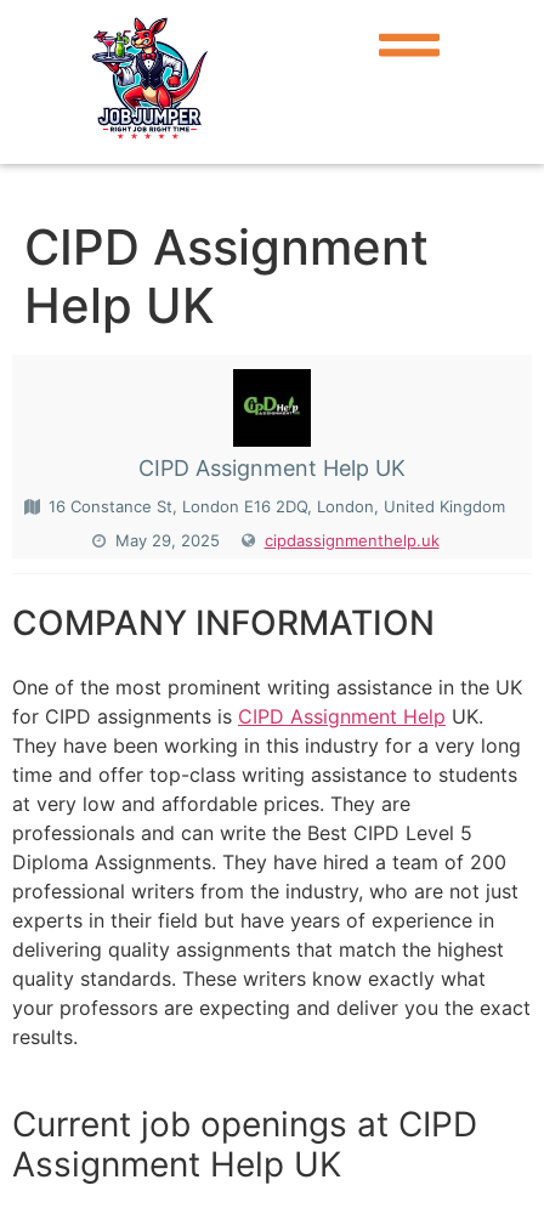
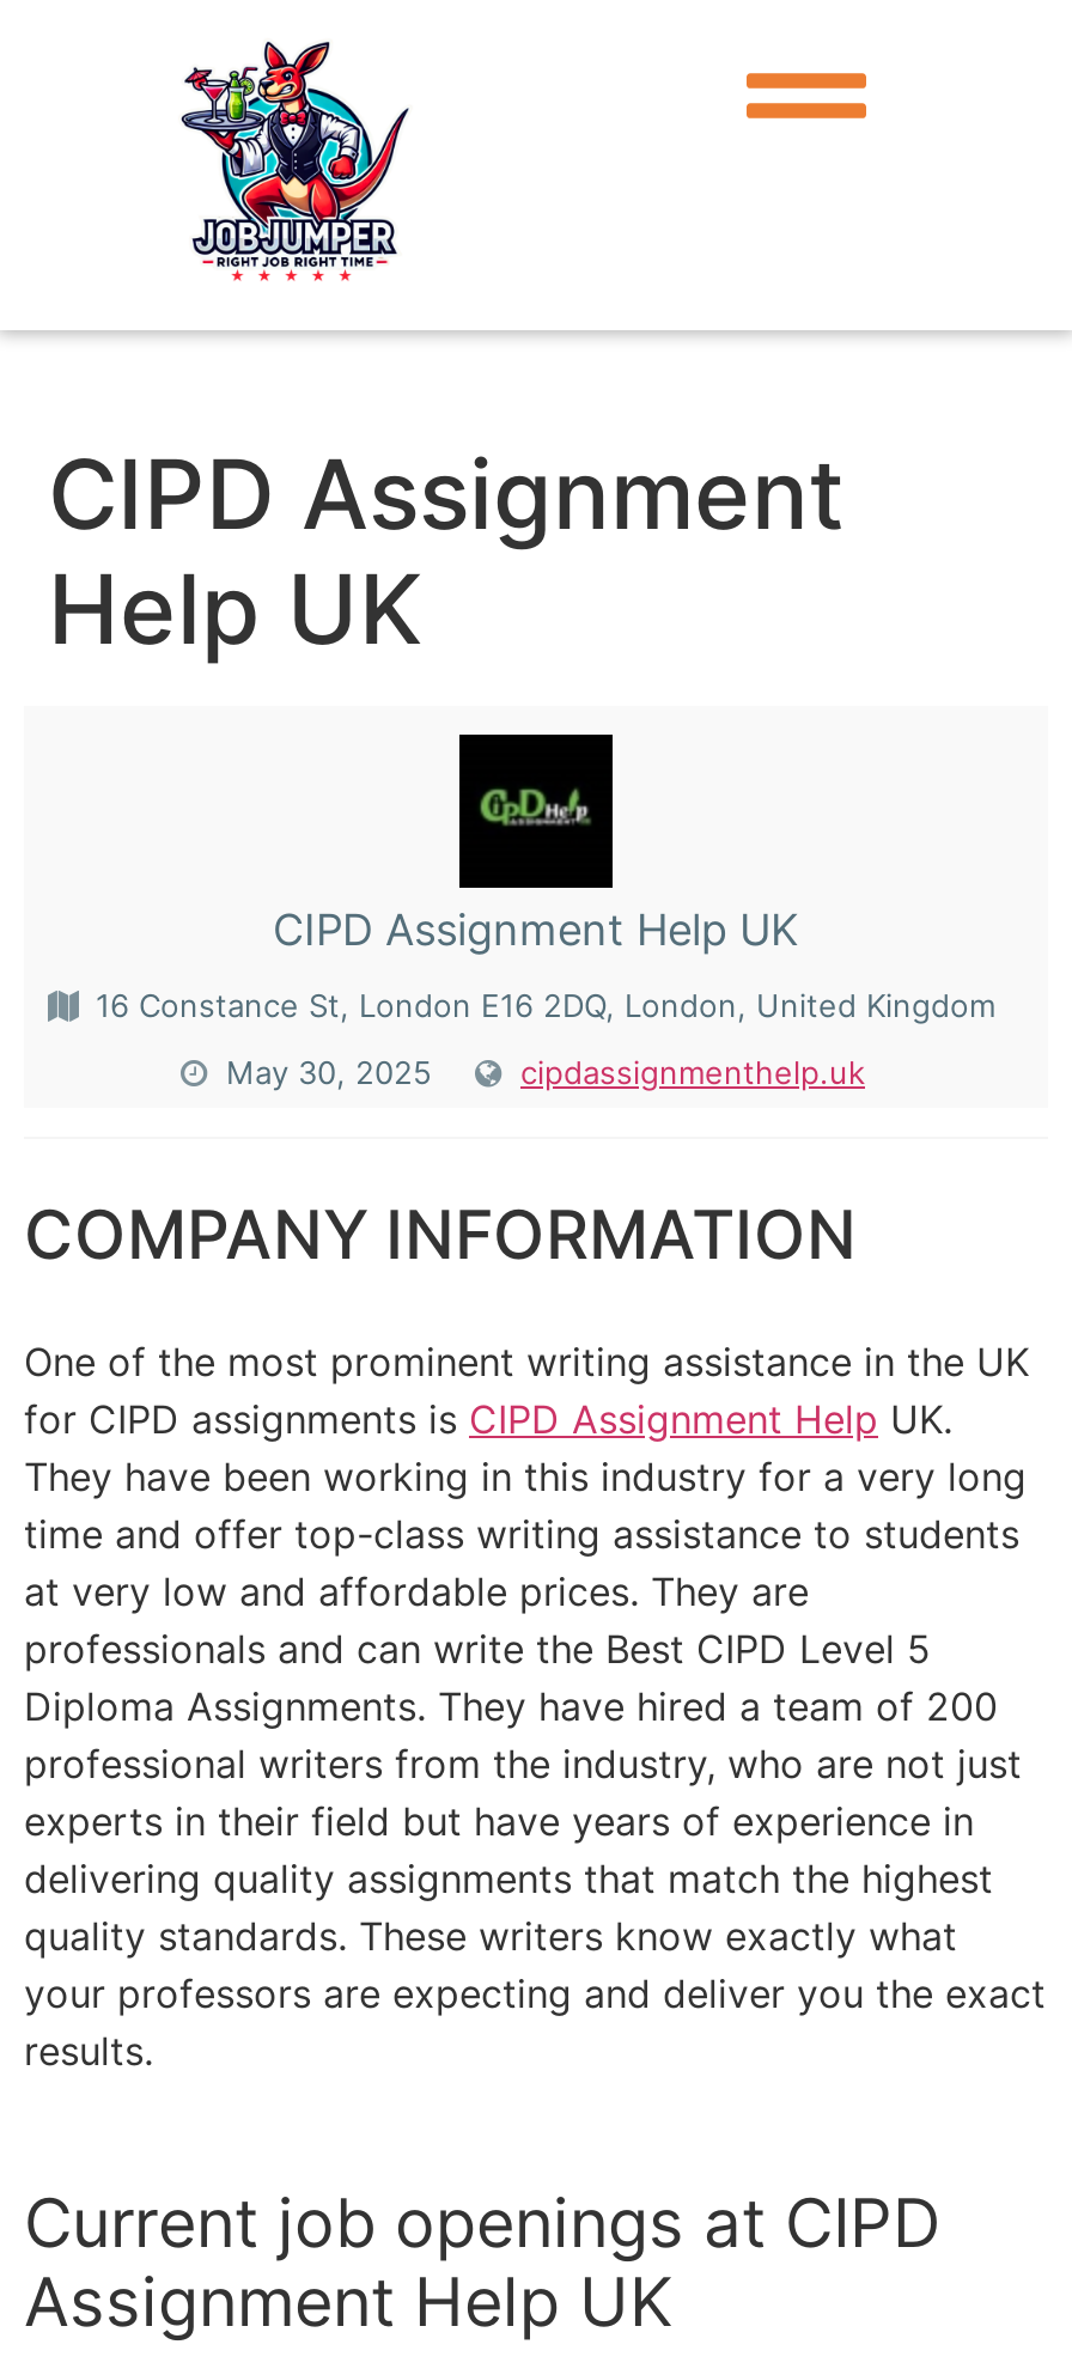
[115,531,219,550] May 29, 2025 -> [226,1053,432,1092] May 30, 2025

